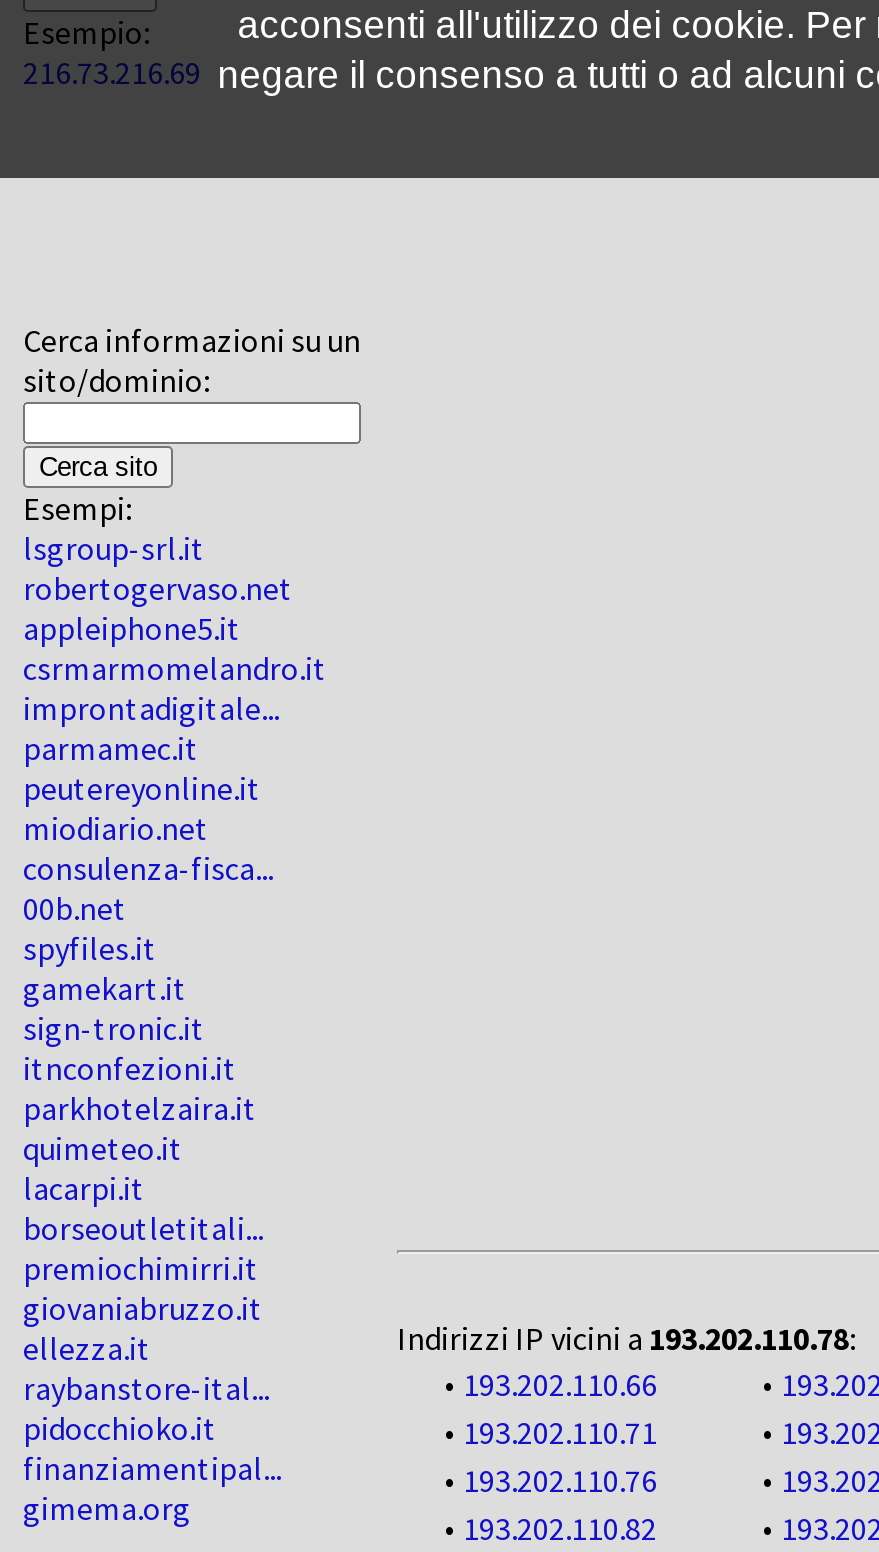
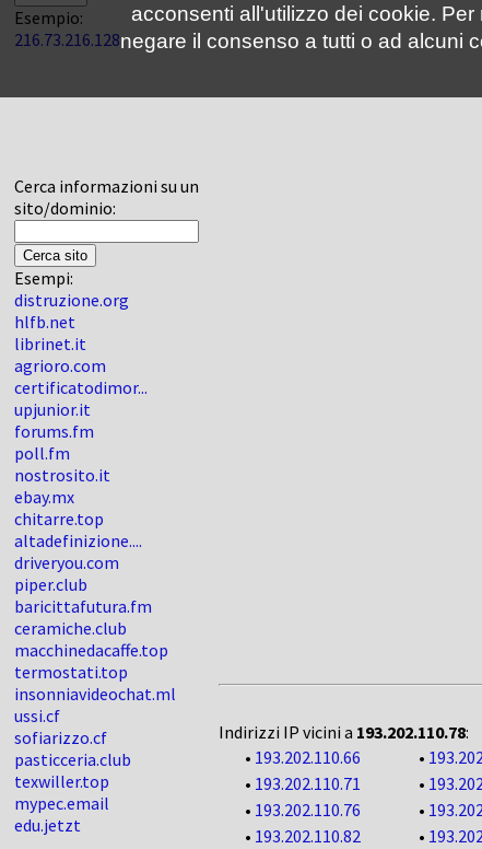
[23,52,201,92] 216.73.216.69 -> [14,28,120,50] 216.73.216.128
[23,528,327,1528] lsgroup-srl.it | robertogervaso.net | appleiphone5.it | csrmarmomelandro.it | improntadigitale... | parmamec.it | peutereyonline.it | miodiario.net | consulenza-fisca... | 00b.net | spyfiles.it | gamekart.it | sign-tronic.it | itnconfezioni.it | parkhotelzaira.it | quimeteo.it | lacarpi.it | borseoutletitali... | premiochimirri.it | giovaniabruzzo.it | ellezza.it | raybanstore-ital... | pidocchioko.it | finanziamentipal... | gimema.org -> [14,289,176,836] distruzione.org | hlfb.net | librinet.it | agrioro.com | certificatodimor... | upjunior.it | forums.fm | poll.fm | nostrosito.it | ebay.mx | chitarre.top | altadefinizione.... | driveryou.com | piper.club | baricittafutura.fm | ceramiche.club | macchinedacaffe.top | termostati.top | insonniavideochat.ml | ussi.cf | sofiarizzo.cf | pasticceria.club | texwiller.top | mypec.email | edu.jetzt

